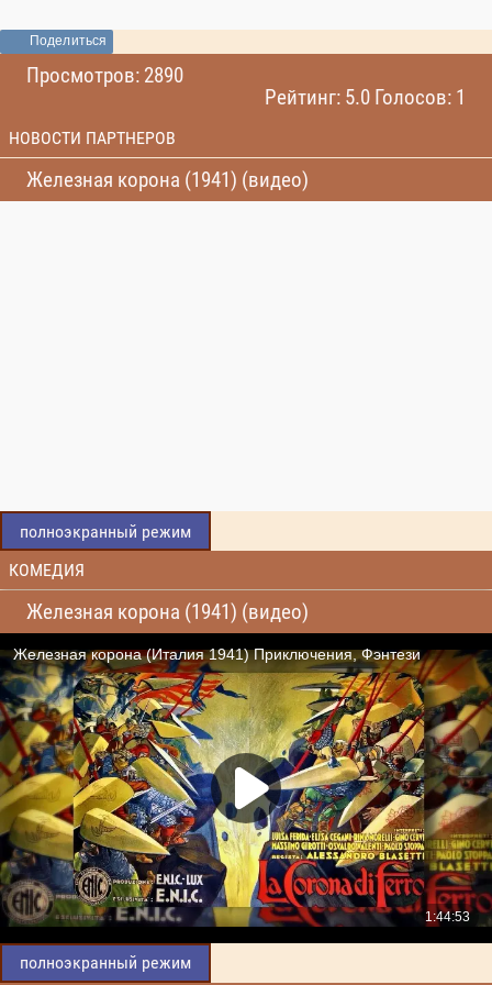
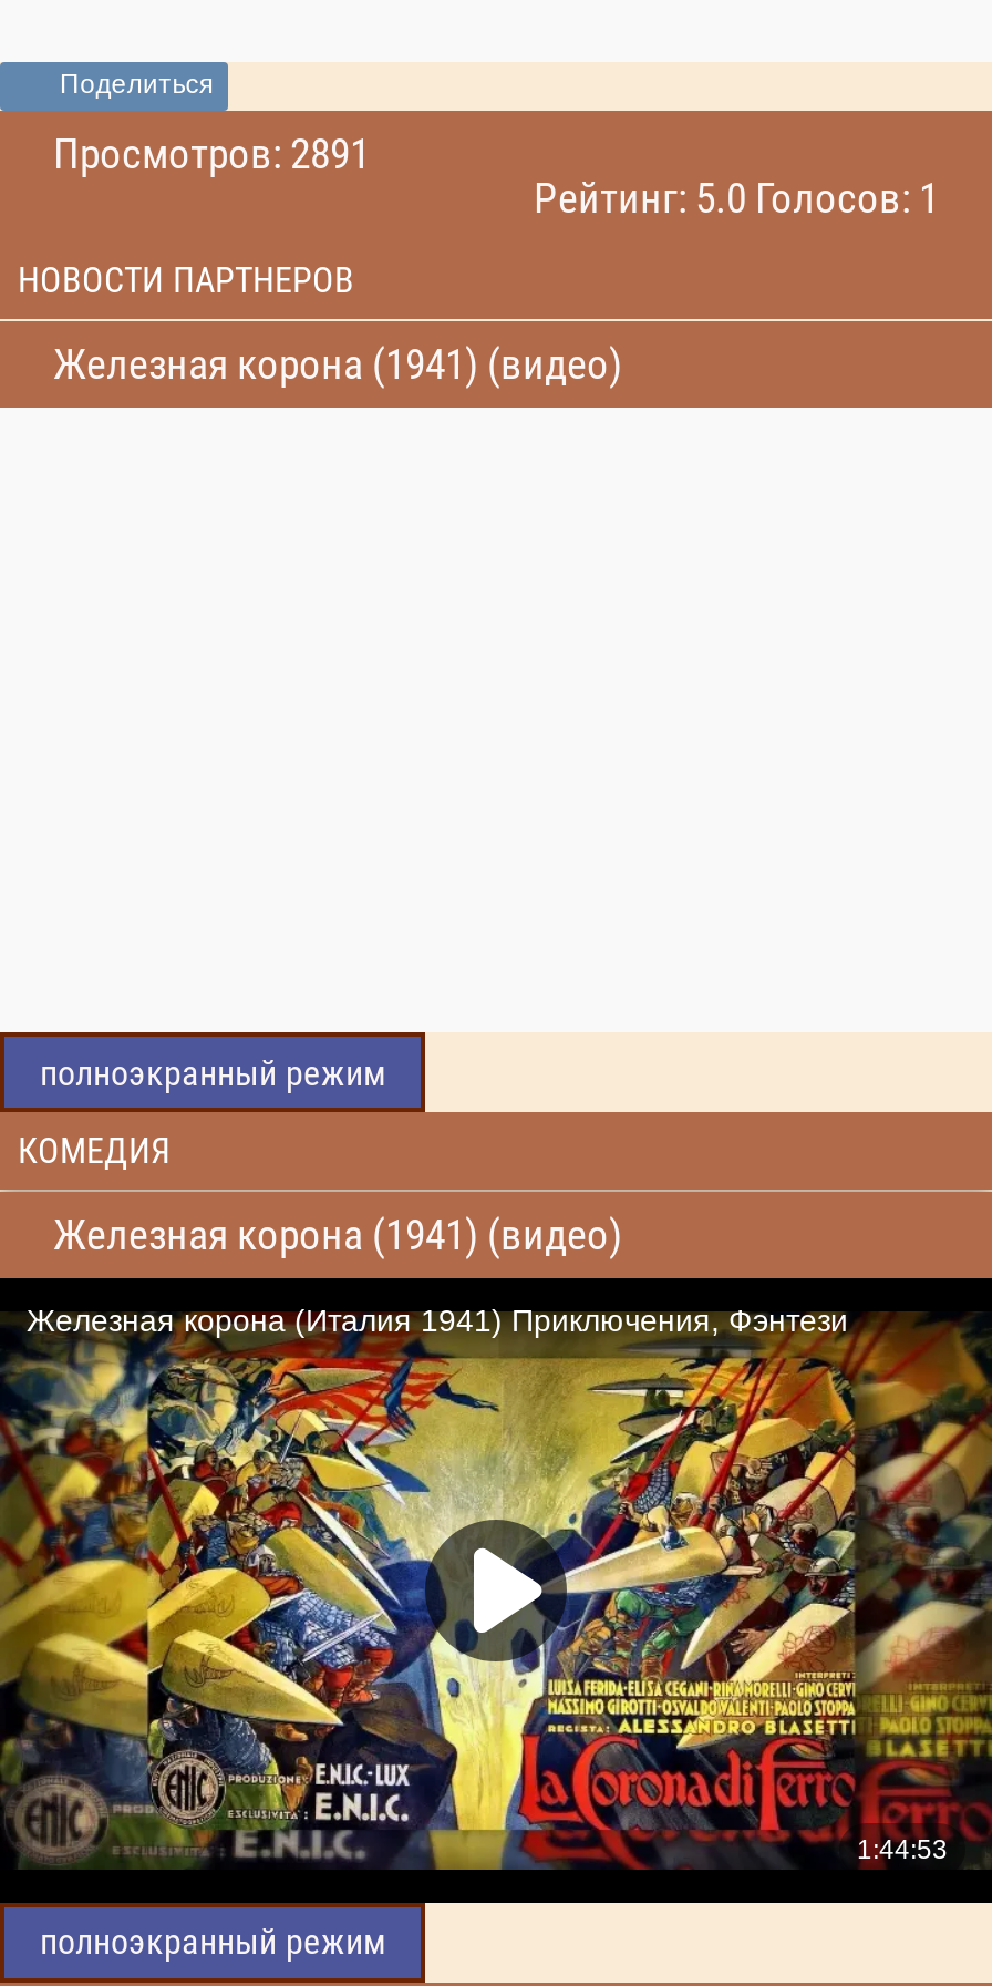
[26,63,183,88] Просмотров: 2890 -> [53,129,370,180] Просмотров: 2891

